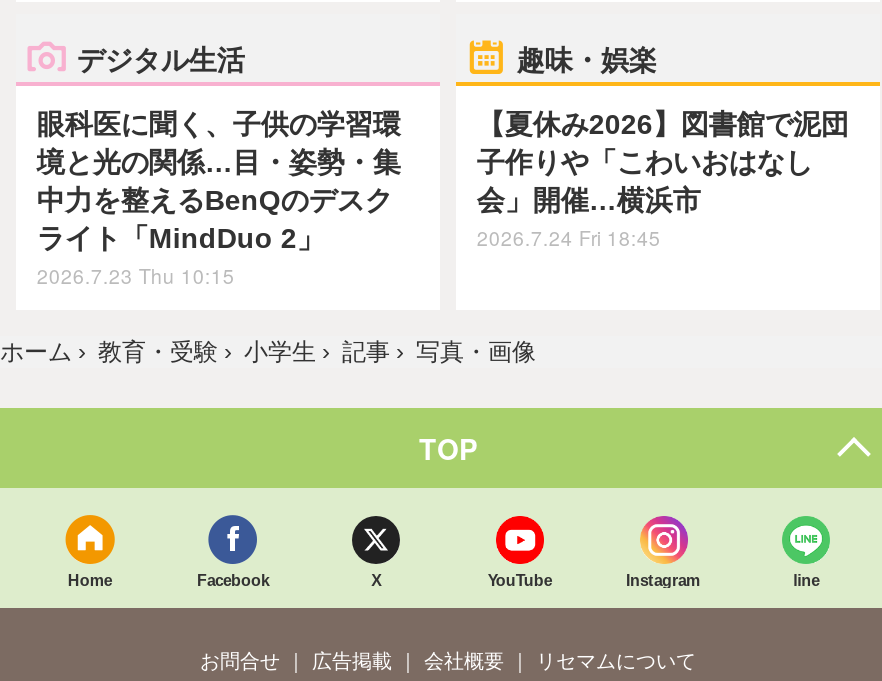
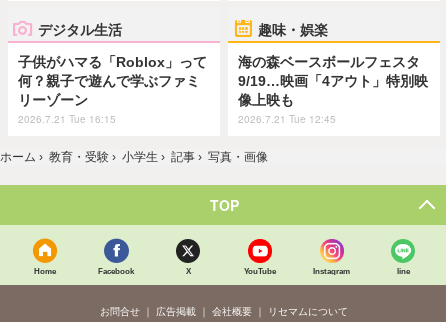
[37,109,401,291] 眼科医に聞く、子供の学習環 | 境と光の関係…目・姿勢・集 | 中力を整えるBenQのデスク | ライト「MindDuo 2」 | 2026.7.23 Thu 10:15 -> [18,54,207,126] 子供がハマる「Roblox」って | 何？親子で遊んで学ぶファミ | リーゾーン | 2026.7.21 Tue 16:15
[477,109,849,253] 【夏休み2026】図書館で泥団 | 子作りや「こわいおはなし | 会」開催…横浜市 | 2026.7.24 Fri 18:45 -> [238,54,428,126] 海の森ベースボールフェスタ | 9/19…映画「4アウト」特別映 | 像上映も | 2026.7.21 Tue 12:45

